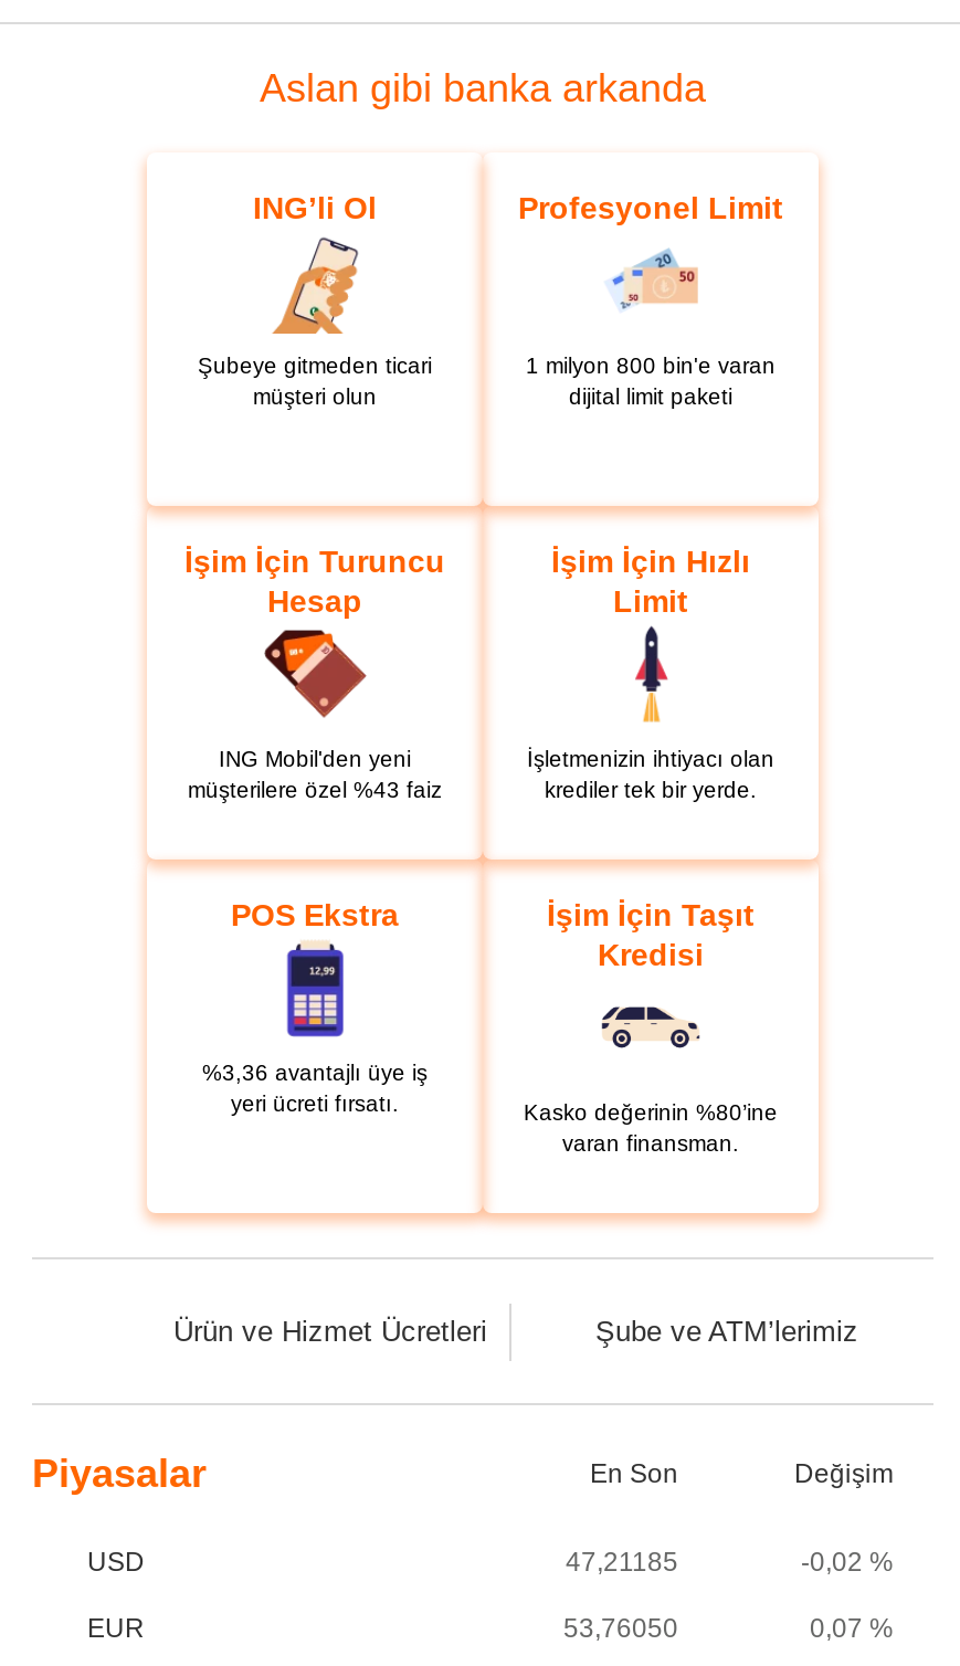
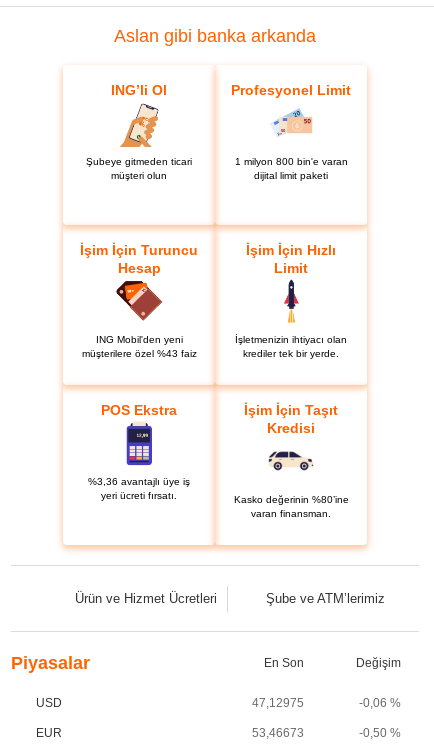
[566,1546,678,1577] 47,21185 -> [251,696,303,710] 47,12975
[801,1546,894,1577] -0,02 % -> [359,696,401,710] -0,06 %
[563,1612,678,1643] 53,76050 -> [251,726,303,740] 53,46673
[810,1612,894,1643] 0,07 % -> [359,726,401,740] -0,50 %

